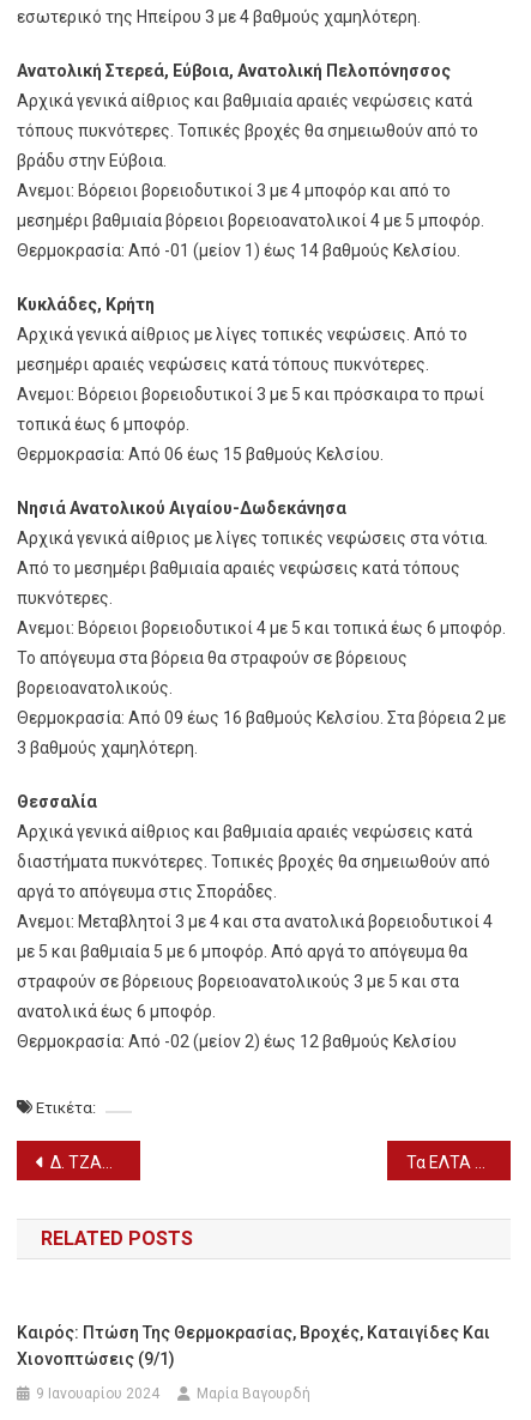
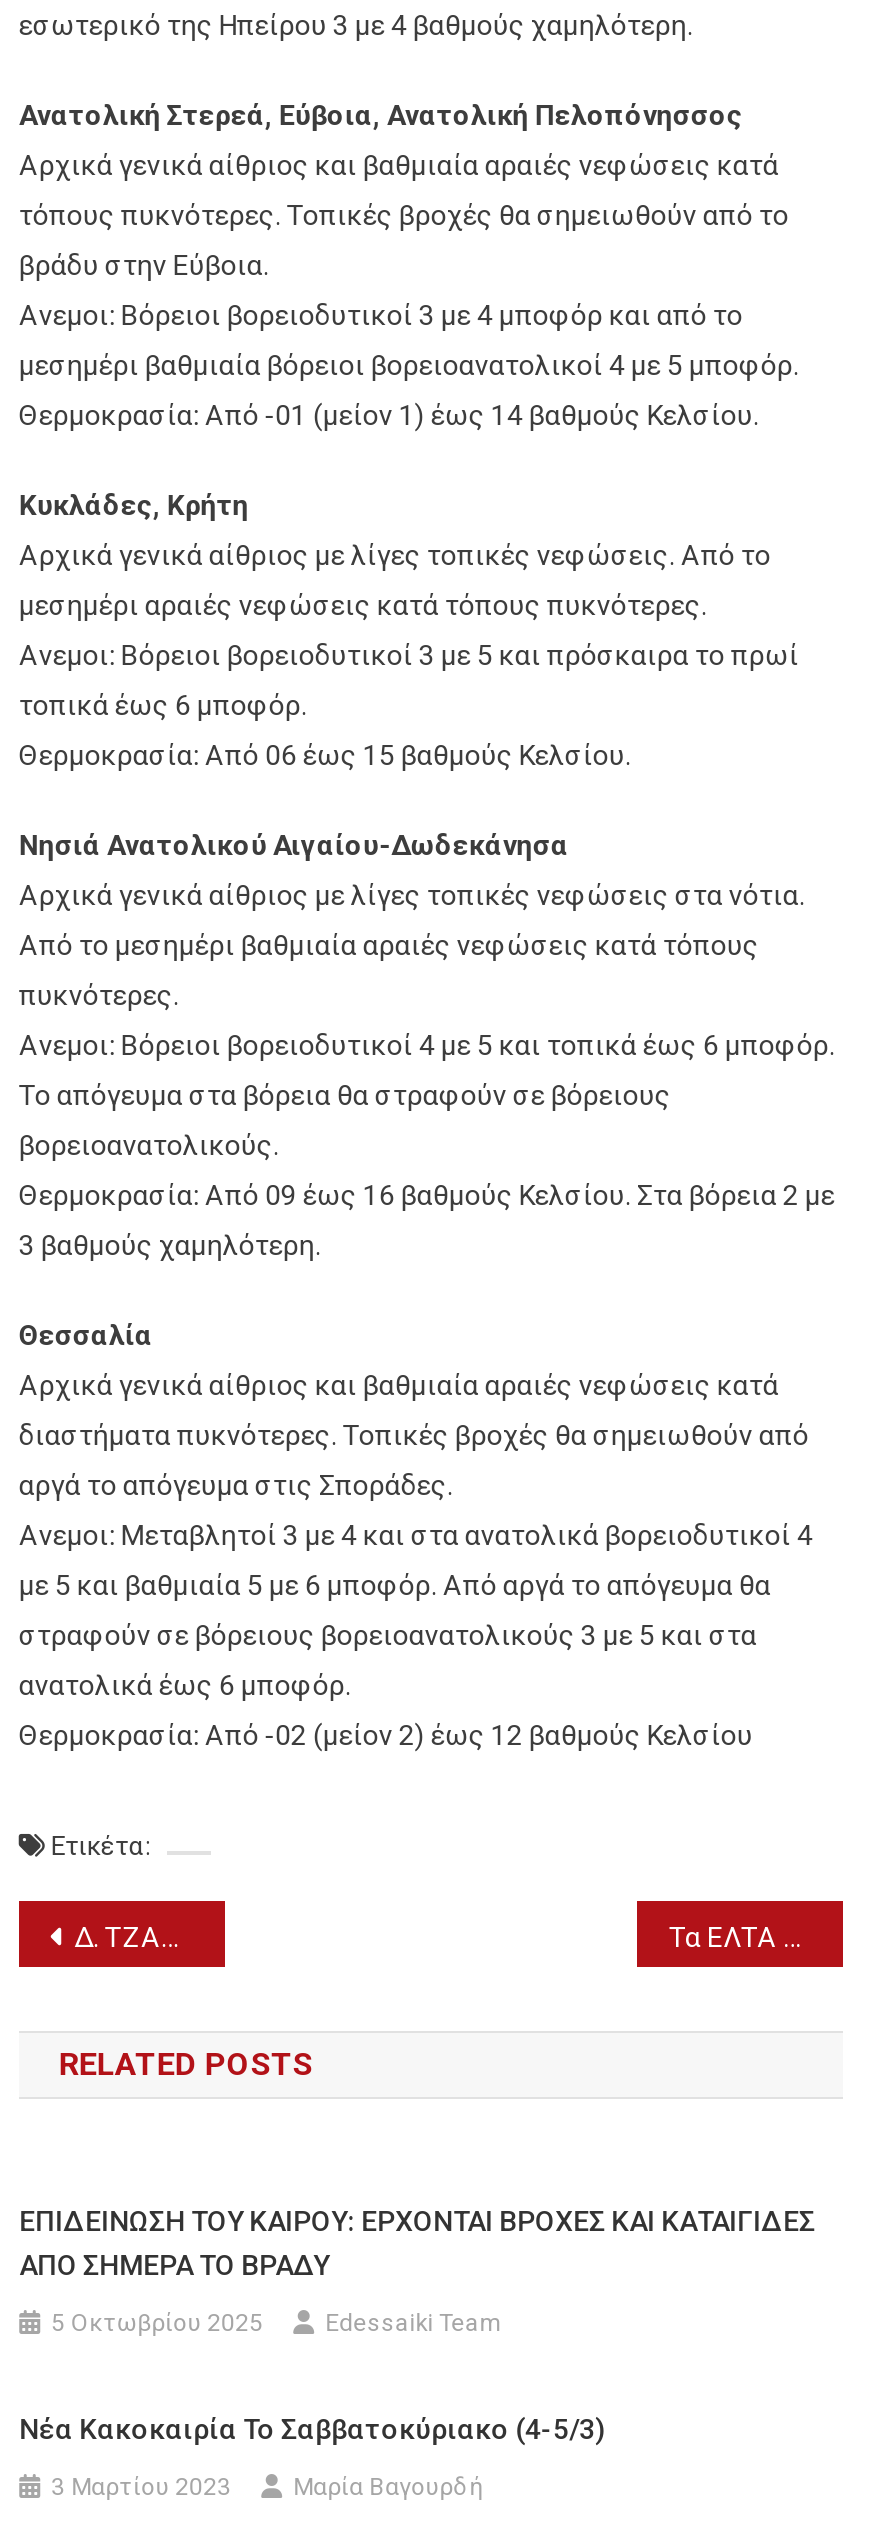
[17,1323,490,1402] Καιρός: Πτώση Της Θερμοκρασίας, Βροχές, Καταιγίδες Και | Χιονοπτώσεις (9/1) | 9 Ιανουαρίου 2024 -> [19,2206,815,2502] ΕΠΙΔΕΙΝΩΣΗ ΤΟΥ ΚΑΙΡΟΥ: ΕΡΧΟΝΤΑΙ ΒΡΟΧΕΣ ΚΑΙ ΚΑΤΑΙΓΙΔΕΣ | ΑΠΟ ΣΗΜΕΡΑ ΤΟ ΒΡΑΔΥ | 5 Οκτωβρίου 2025 | Edessaiki Team | Nέα Κακοκαιρία Το Σαββατοκύριακο (4-5/3) | 3 Μαρτίου 2023

